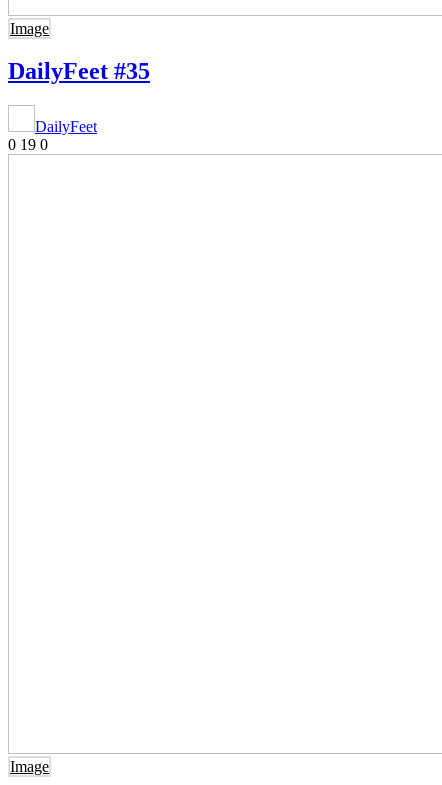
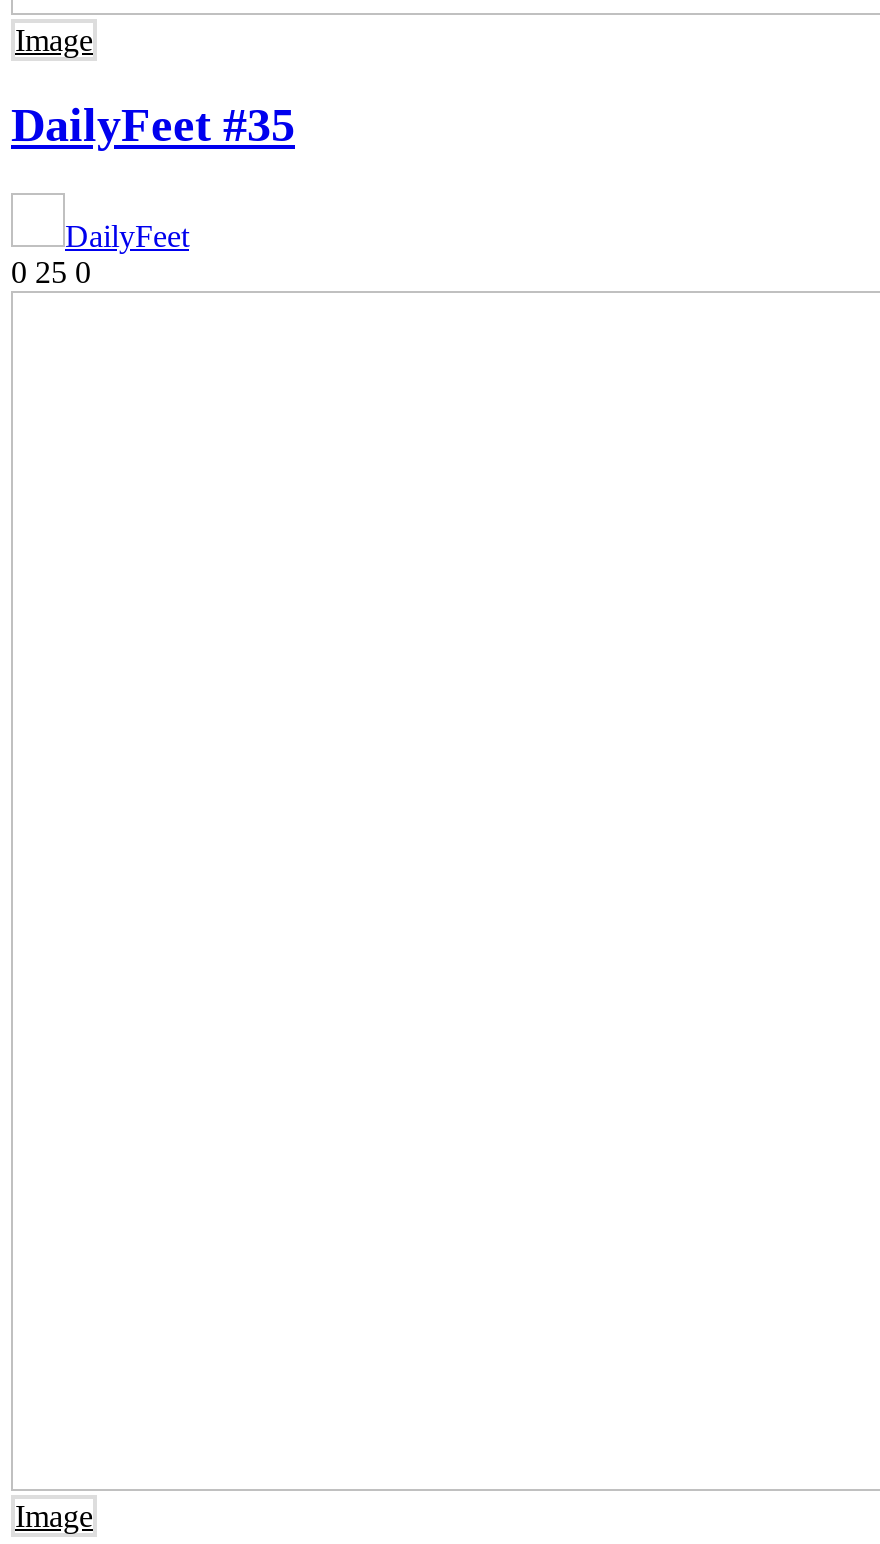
[8,135,48,152] 0 19 0 -> [11,254,91,288] 0 25 0

